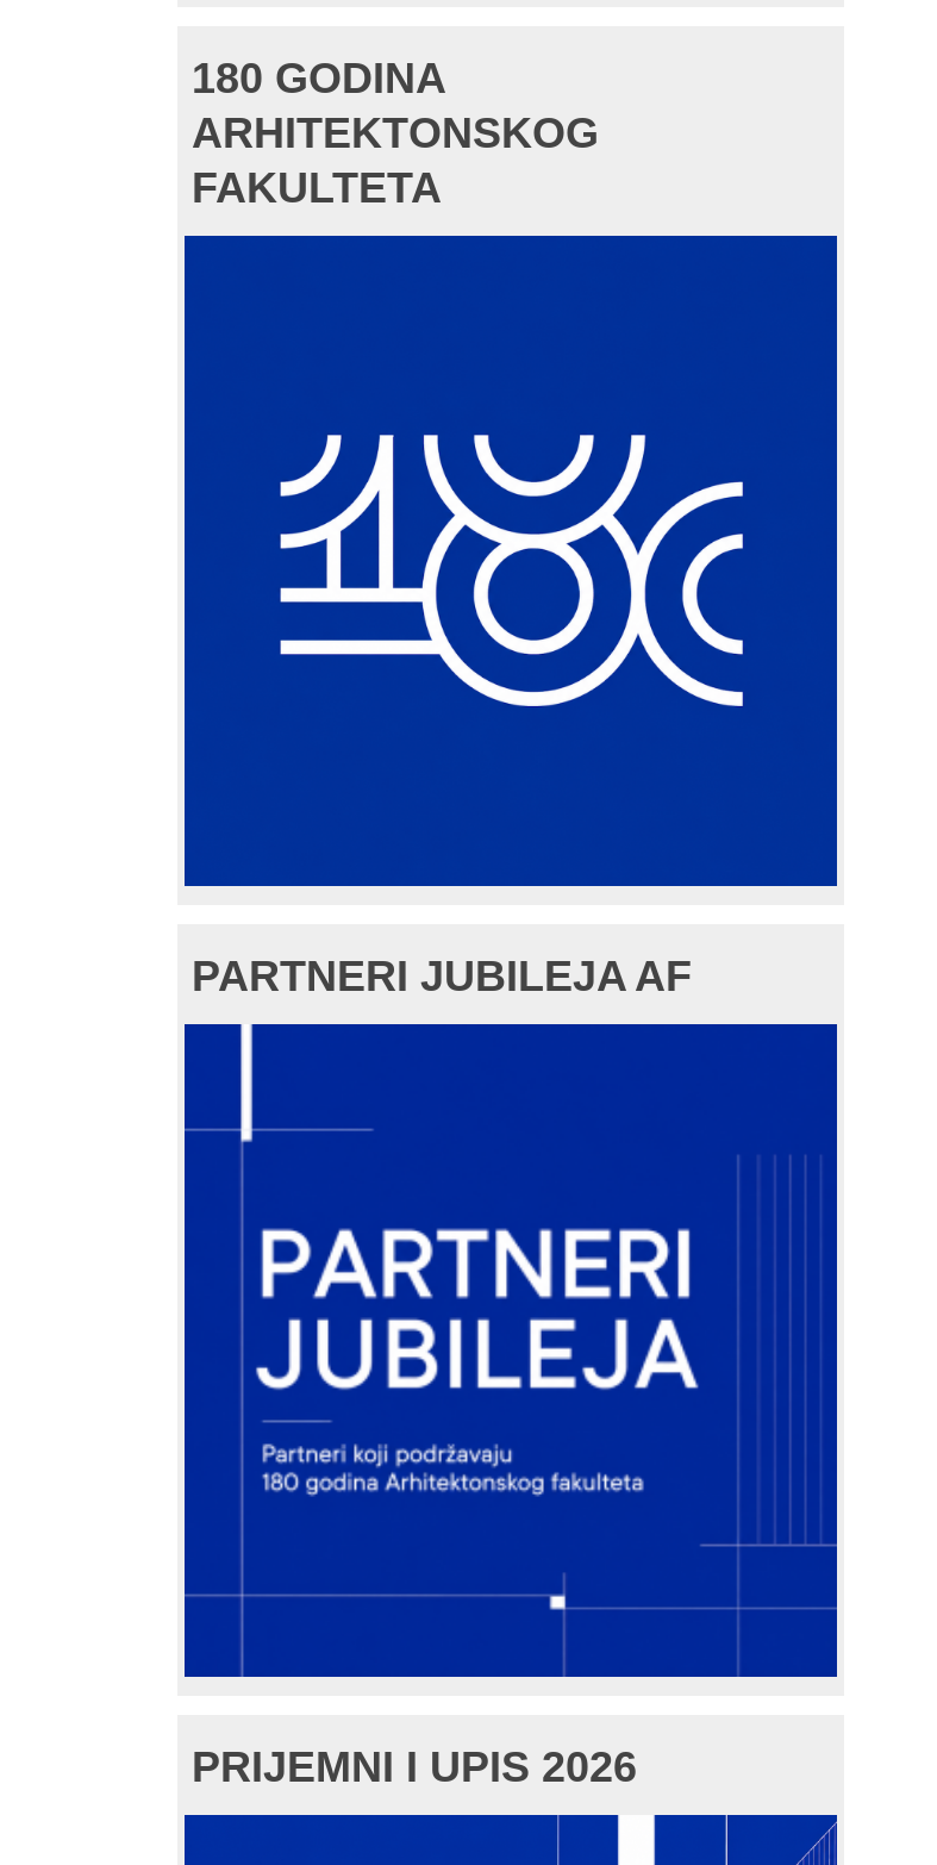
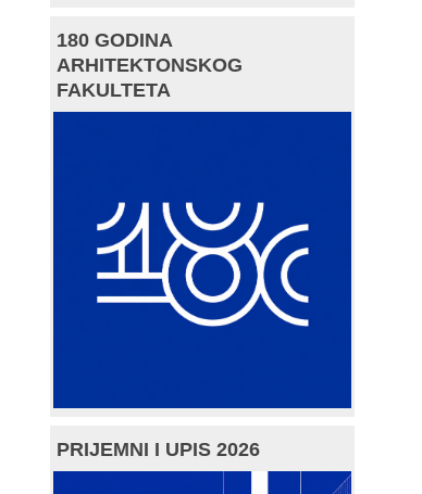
[192,953,692,1001] PARTNERI JUBILEJA AF -> none
[235,1027,696,1670] [image] -> none

